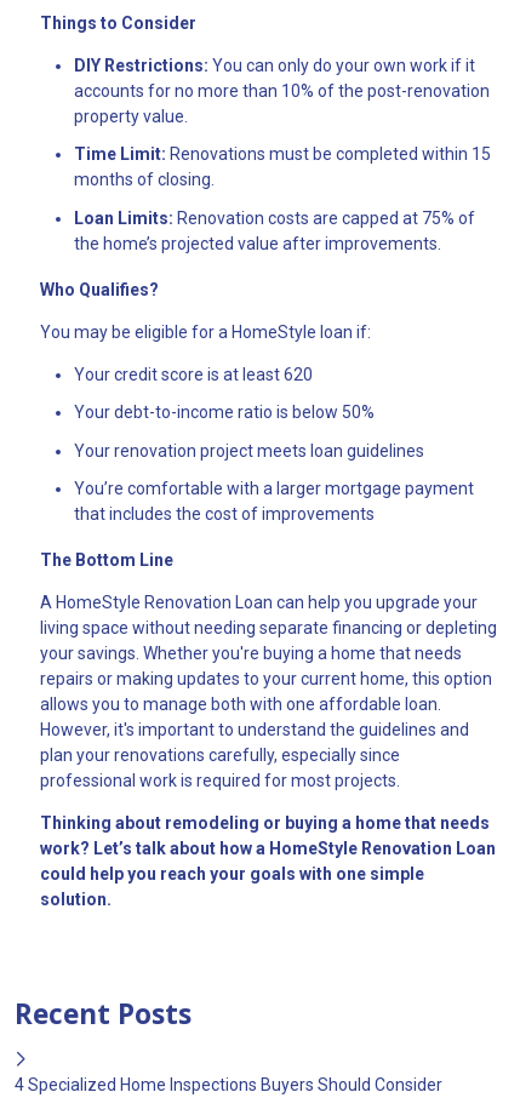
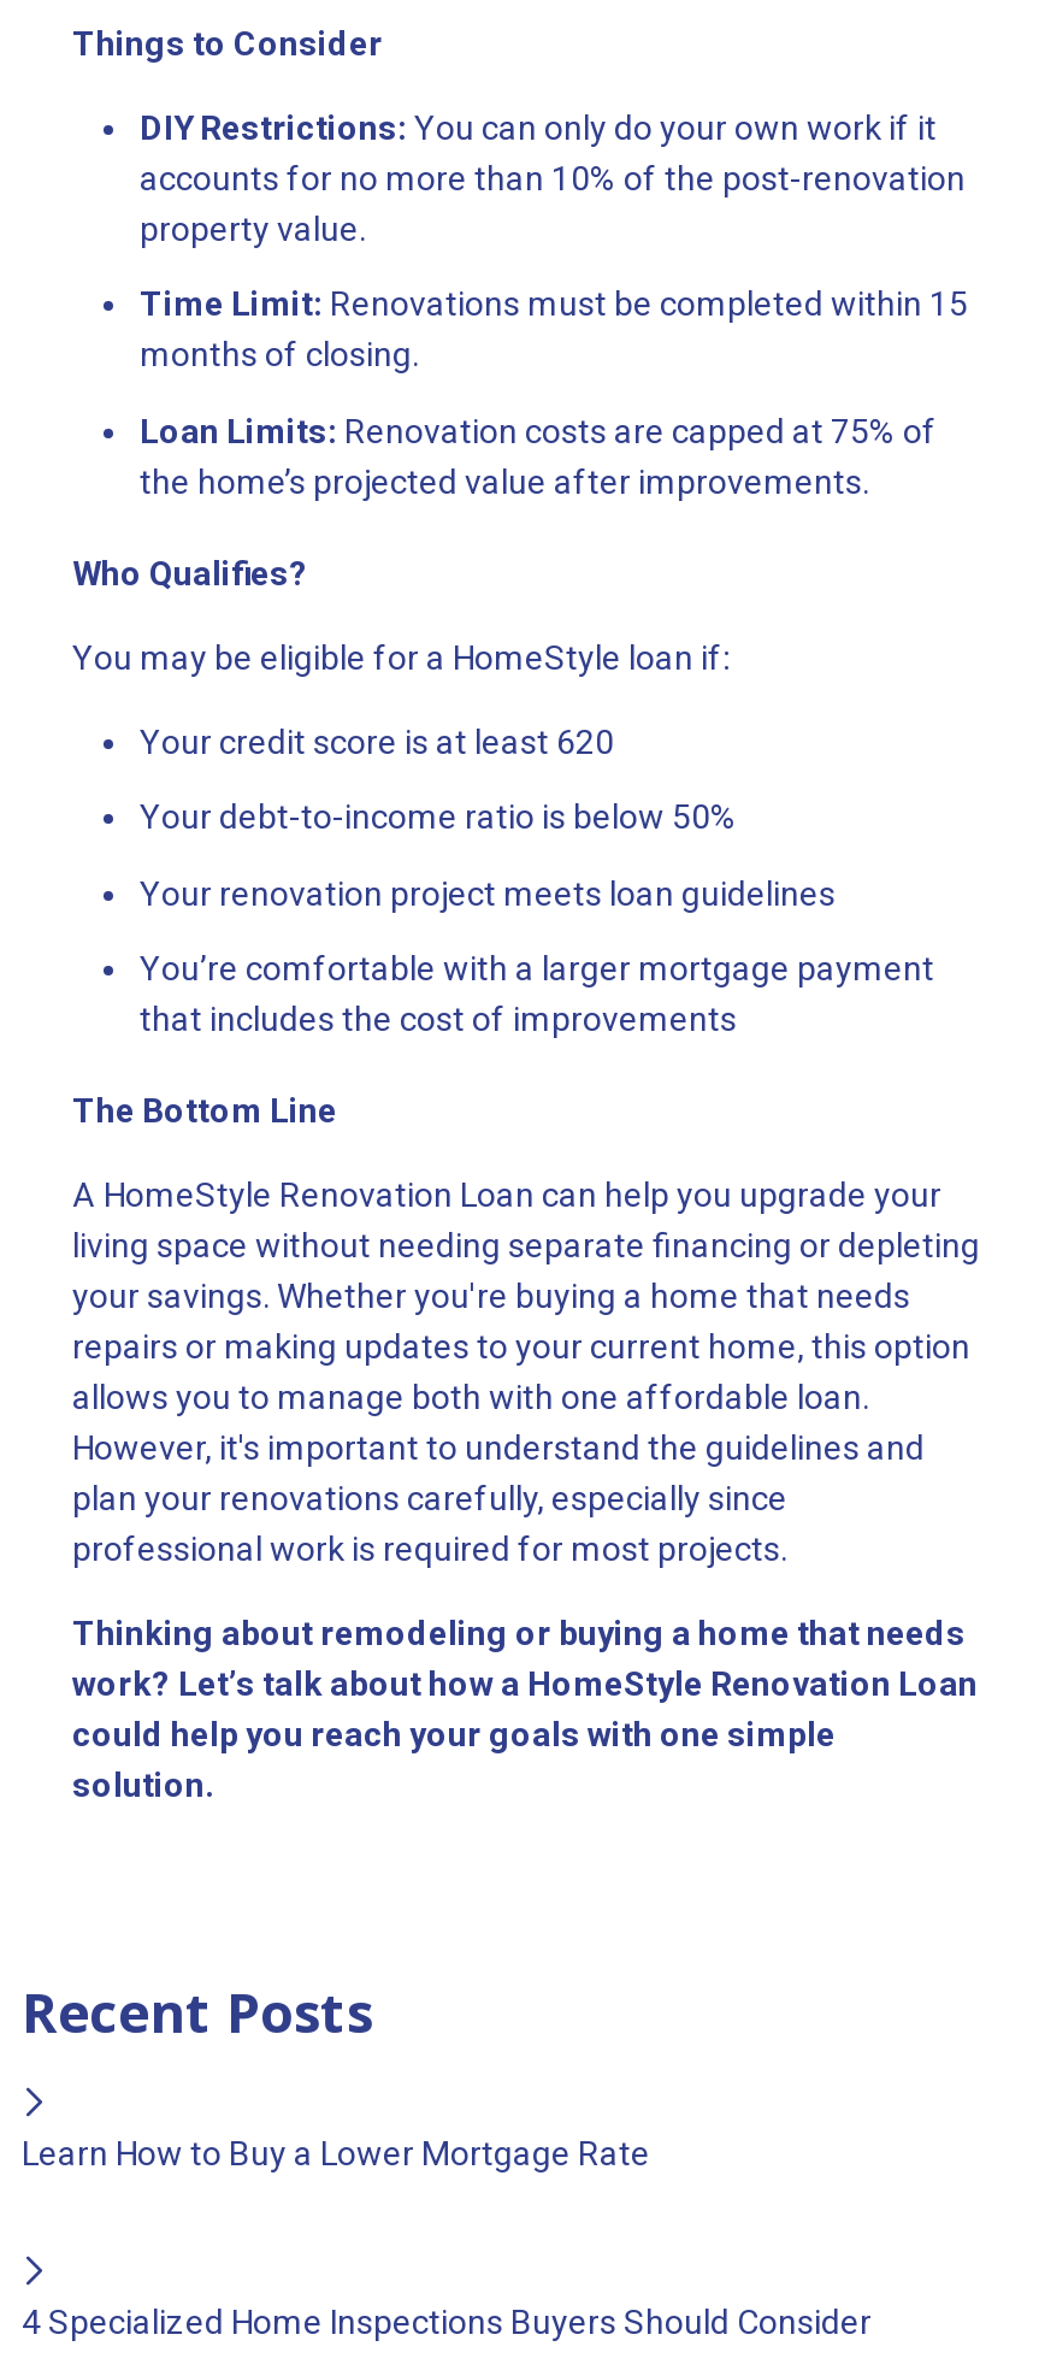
none -> [22,2134,650,2172] Learn How to Buy a Lower Mortgage Rate

